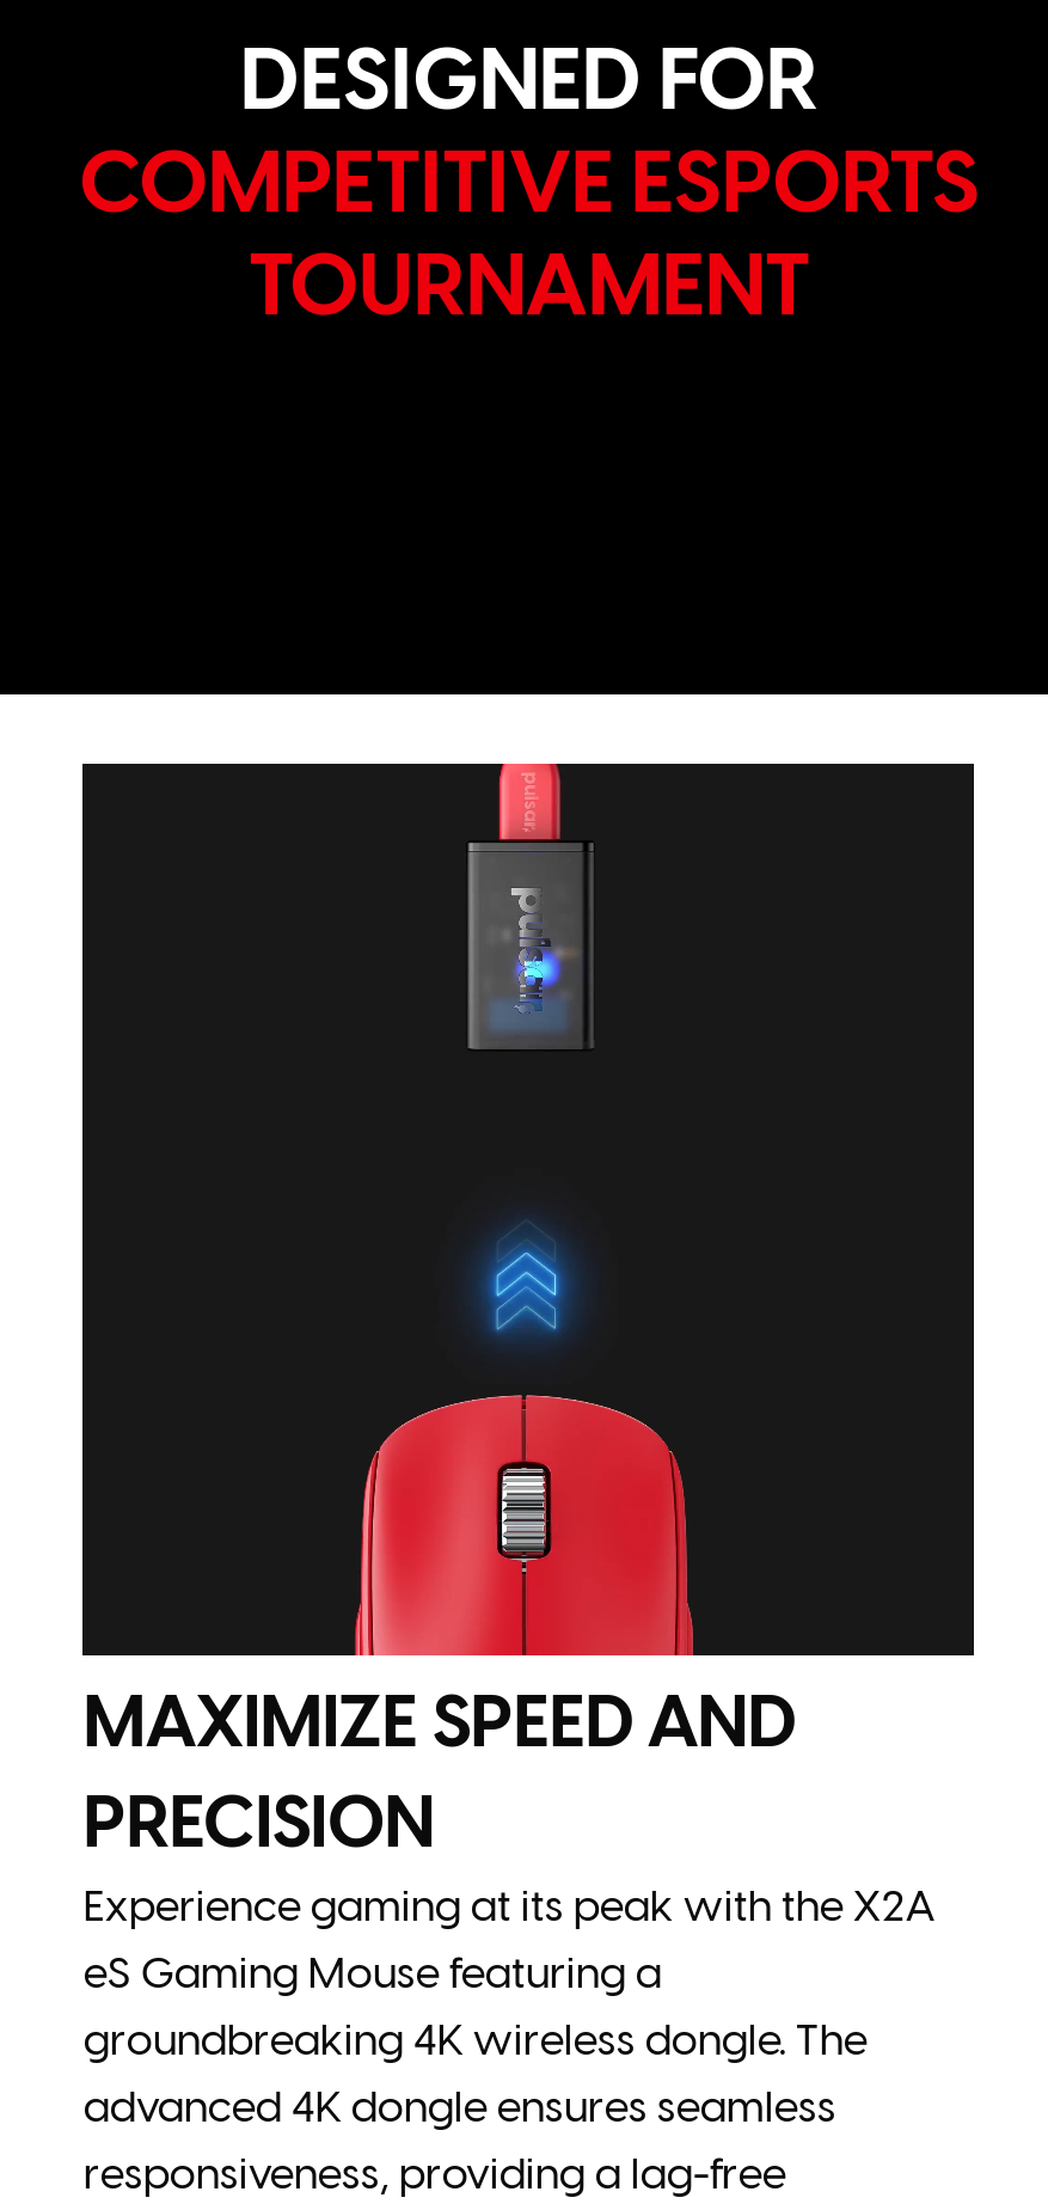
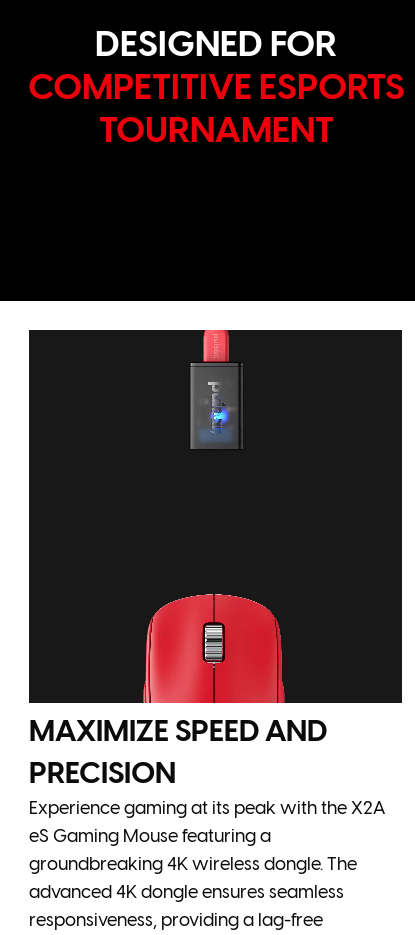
[470,1216,582,1347] [image] -> none

